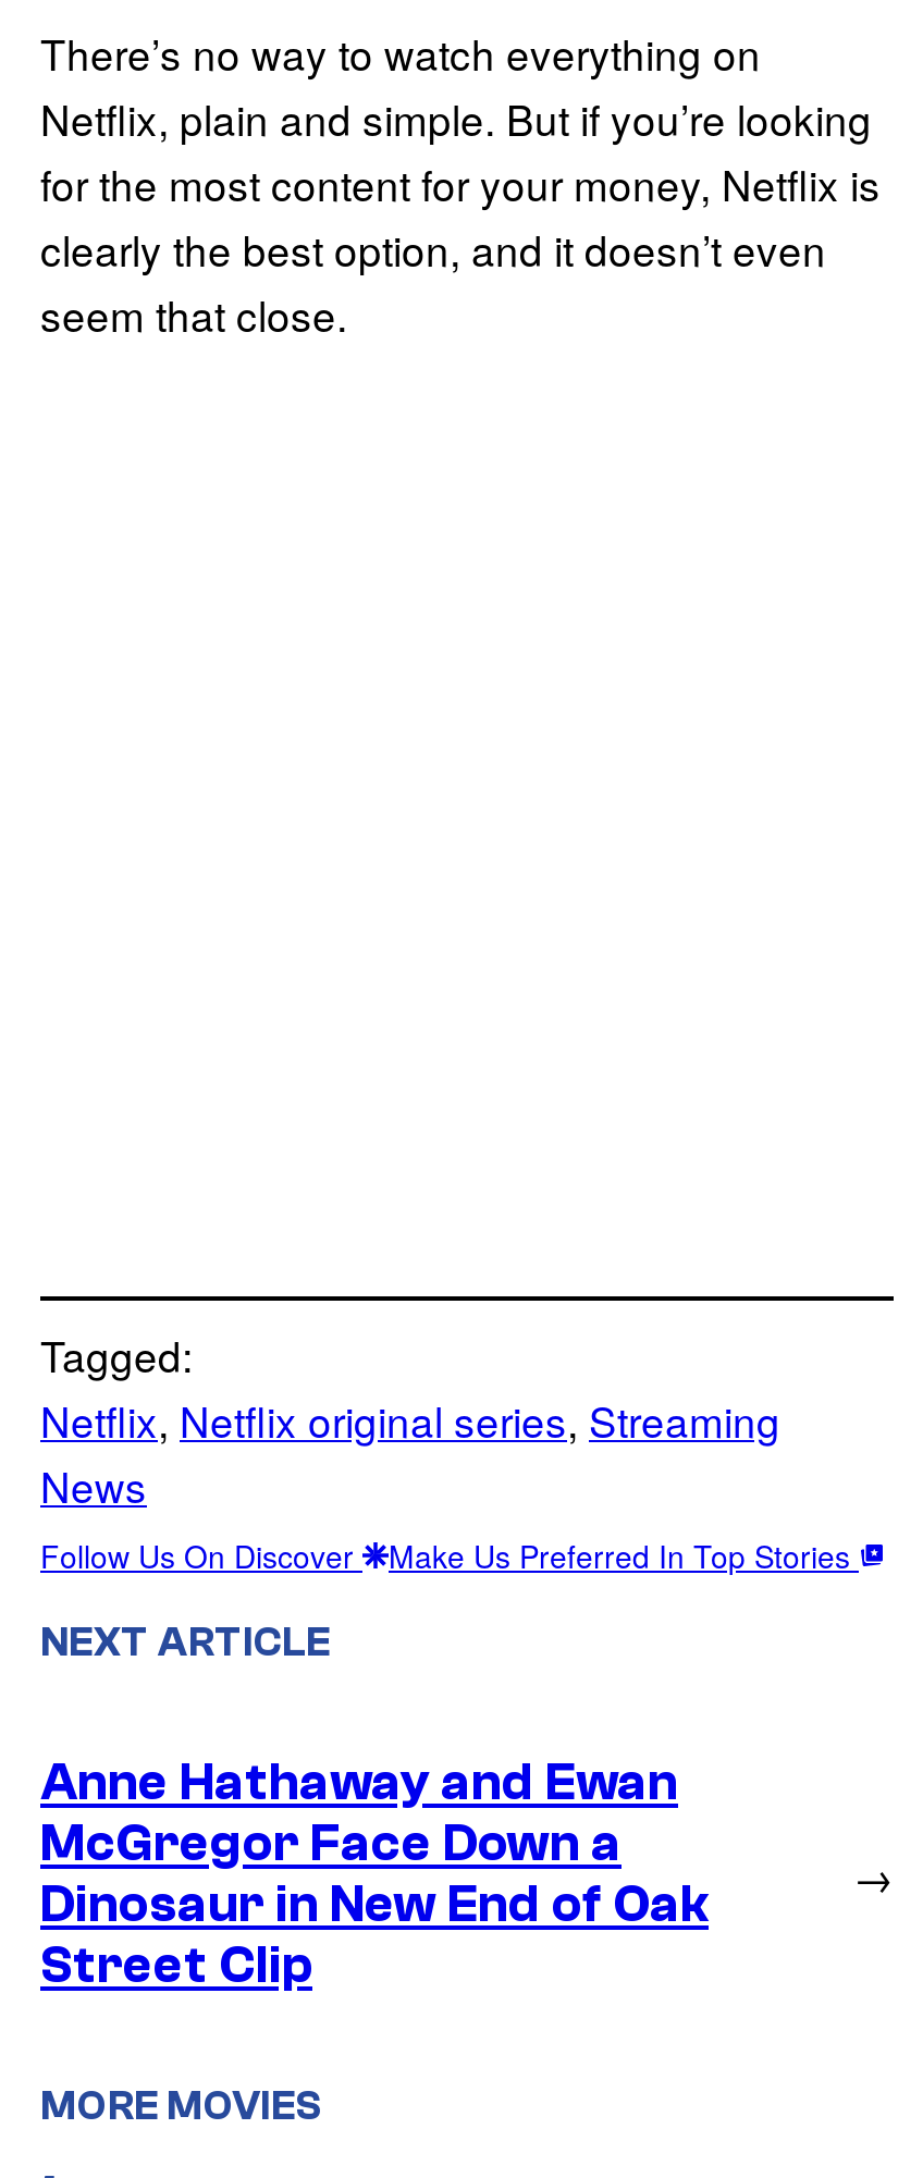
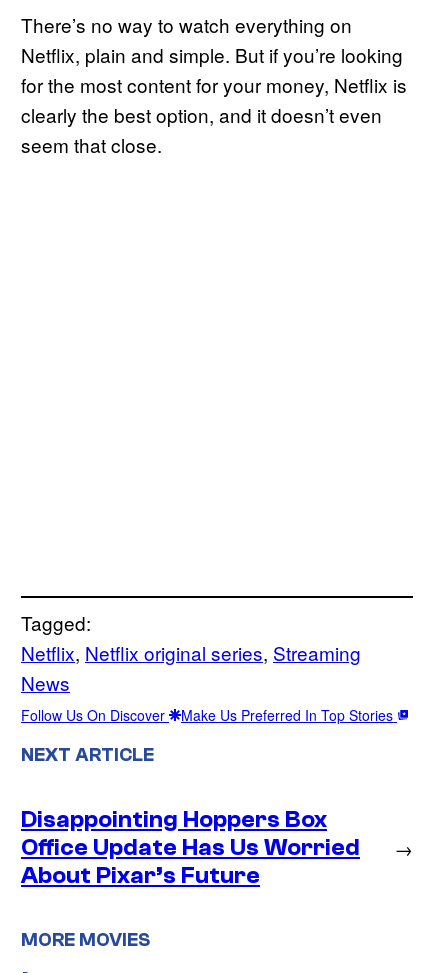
[40,1752,709,1994] Anne Hathaway and Ewan | McGregor Face Down a | Dinosaur in New End of Oak | Street Clip -> [21,805,360,888] Disappointing Hoppers Box | Office Update Has Us Worried | About Pixar’s Future

